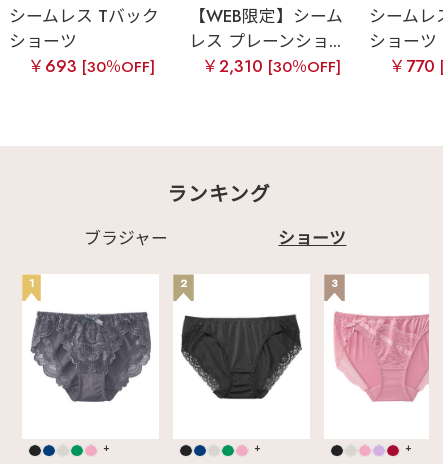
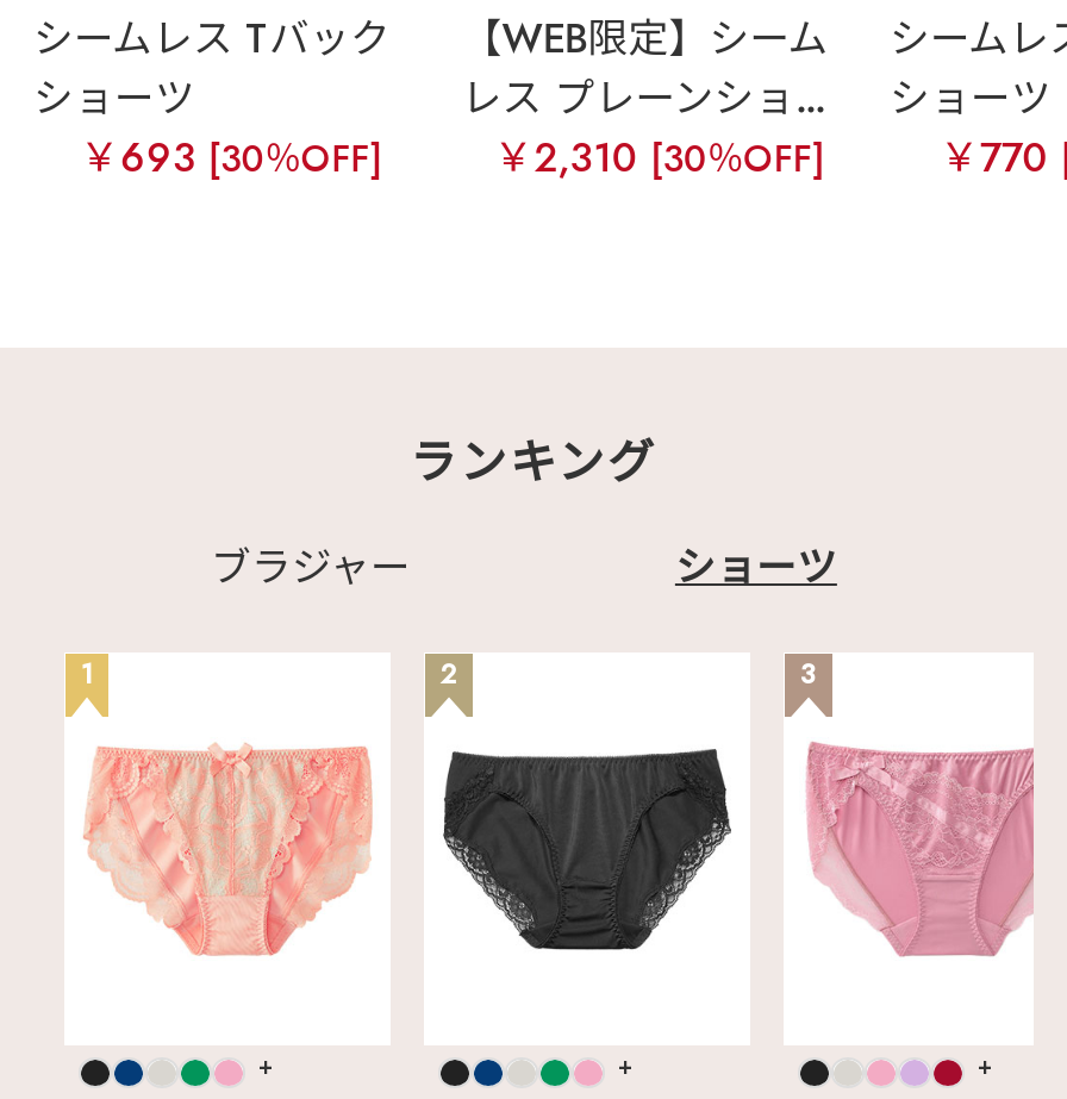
[30,310,152,403] [image] -> [83,743,374,957] [image]

